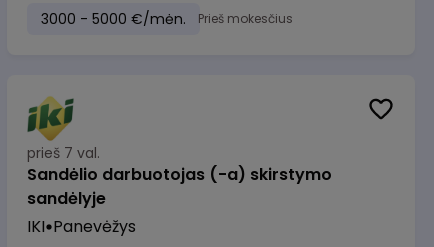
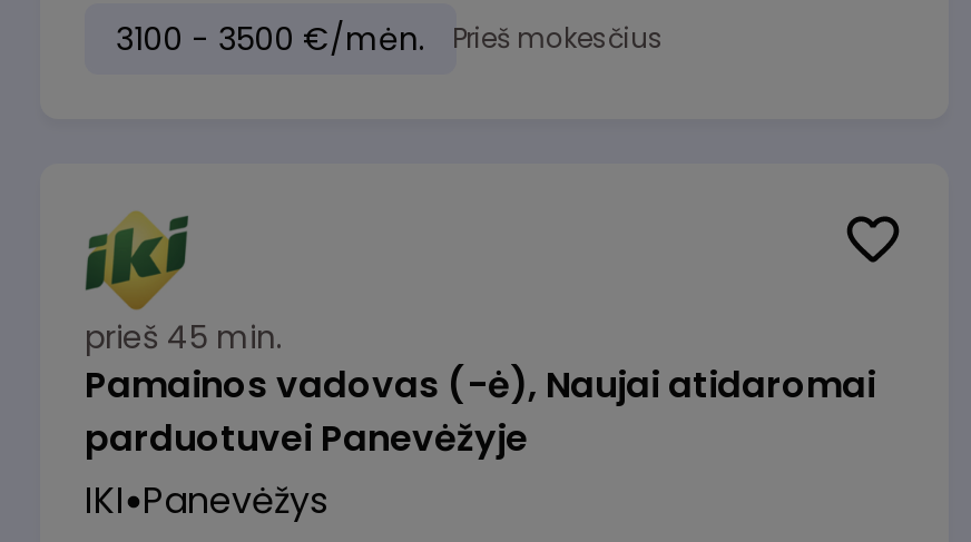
[41,9,293,29] 3000 - 5000 €/mėn. Prieš mokesčius -> [116,17,664,61] 3100 - 3500 €/mėn. Prieš mokesčius
[27,143,332,210] prieš 7 val. | Sandėlio darbuotojas (-a) skirstymo | sandėlyje -> [85,315,875,464] prieš 45 min. | Pamainos vadovas (-ė), Naujai atidaromai | parduotuvei Panevėžyje

